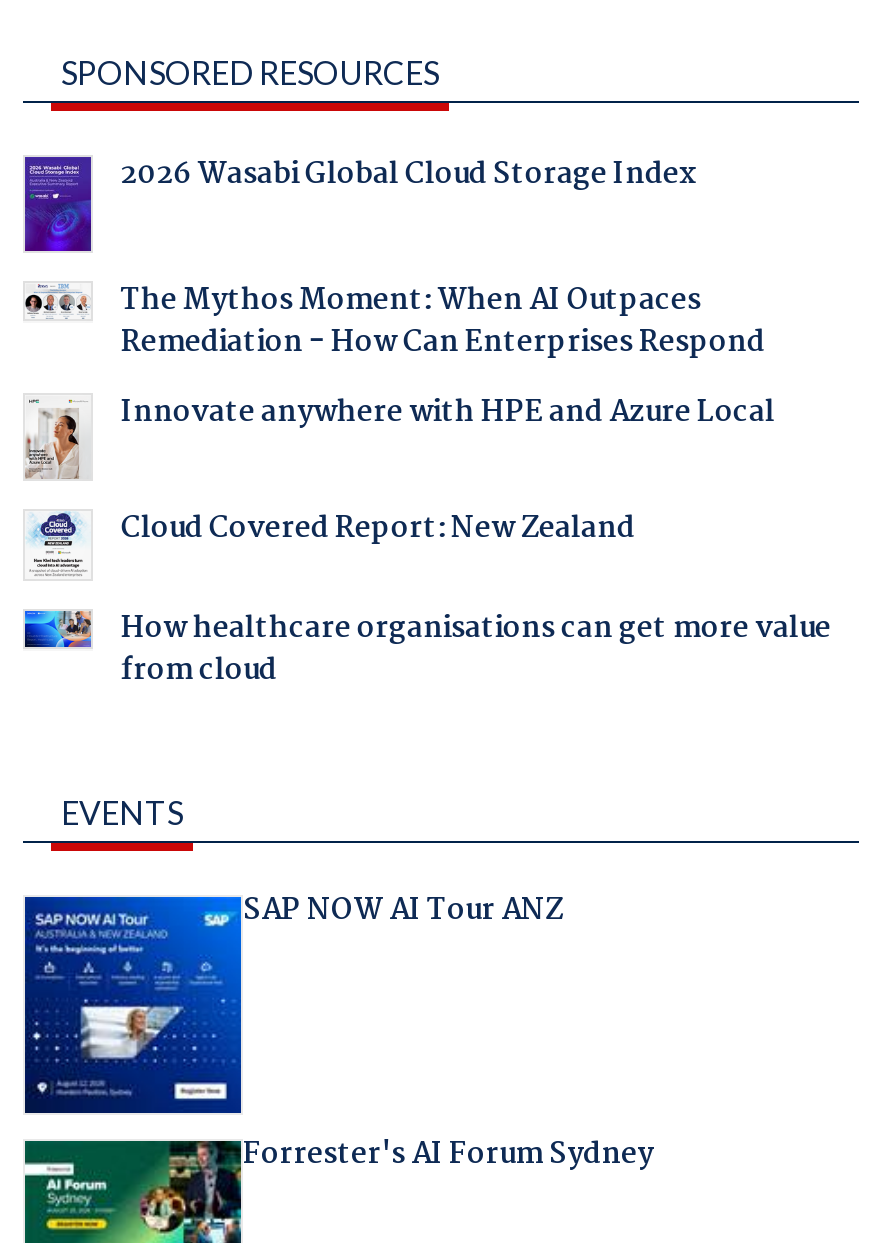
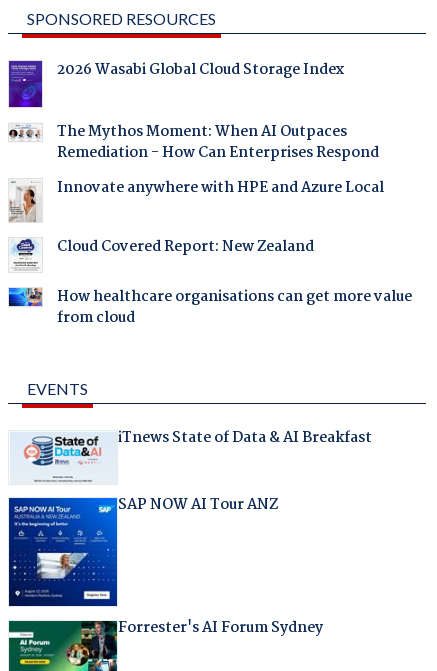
none -> [10,426,372,483] [image] | iTnews State of Data & AI Breakfast

